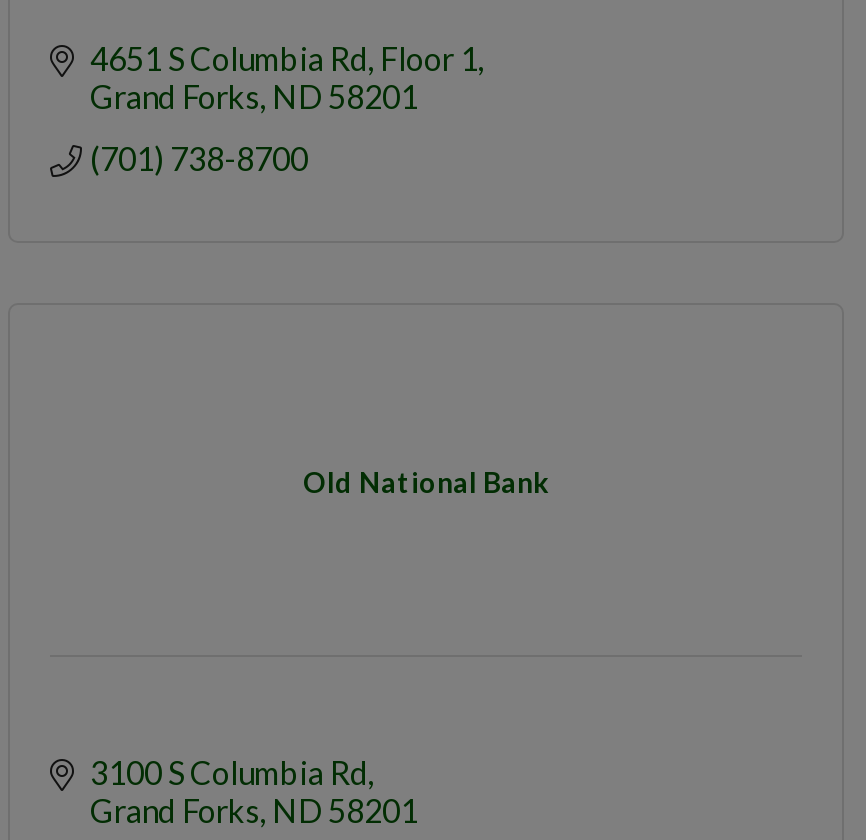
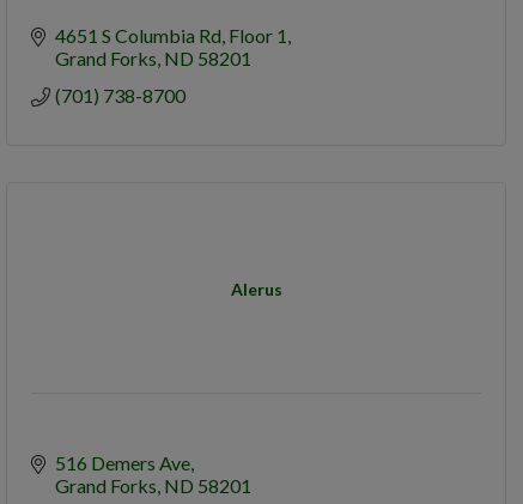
[303,465,549,499] Old National Bank -> [230,279,282,299] Alerus
[90,753,368,791] 3100 S Columbia Rd -> [55,451,190,474] 516 Demers Ave

